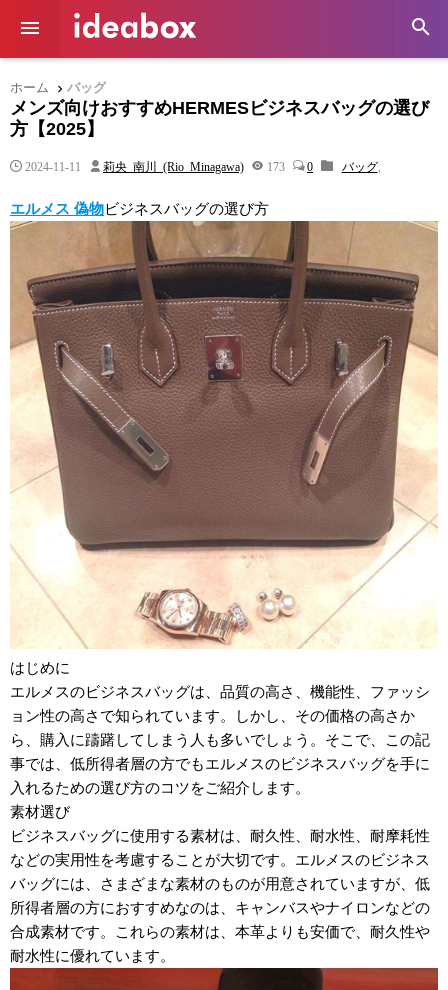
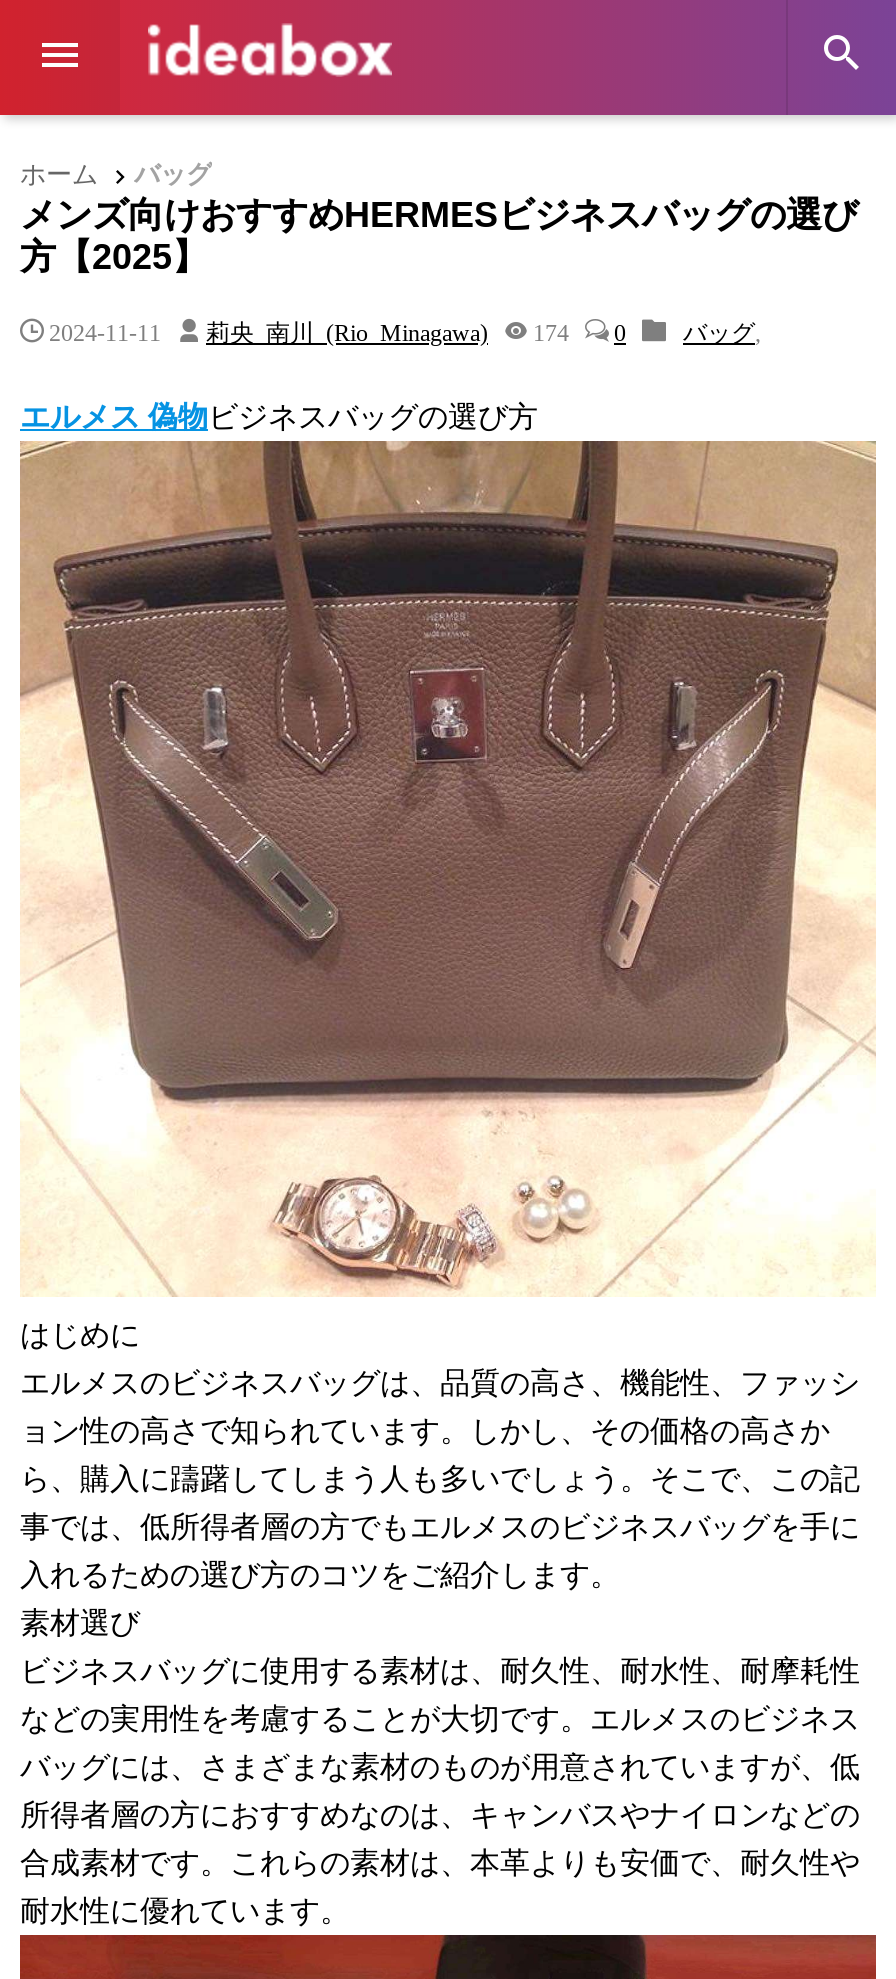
[24,160,313,172] 2024-11-11 莉央 南川 (Rio Minagawa) 173 0 -> [49,319,626,343] 2024-11-11 莉央 南川 (Rio Minagawa) 174 0

